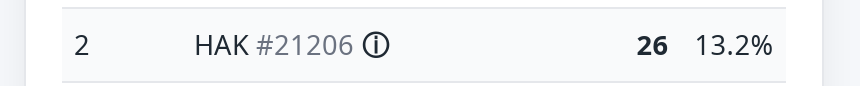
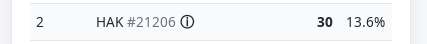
[636,25,668,63] 26 -> [317,12,333,31] 30
[694,25,772,63] 13.2% -> [346,12,385,31] 13.6%

